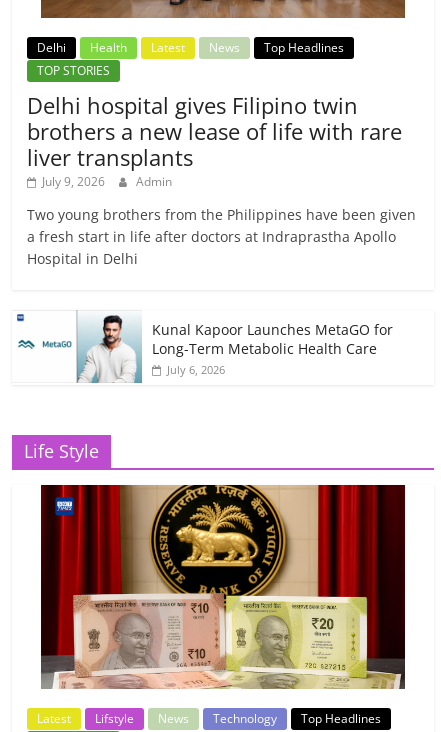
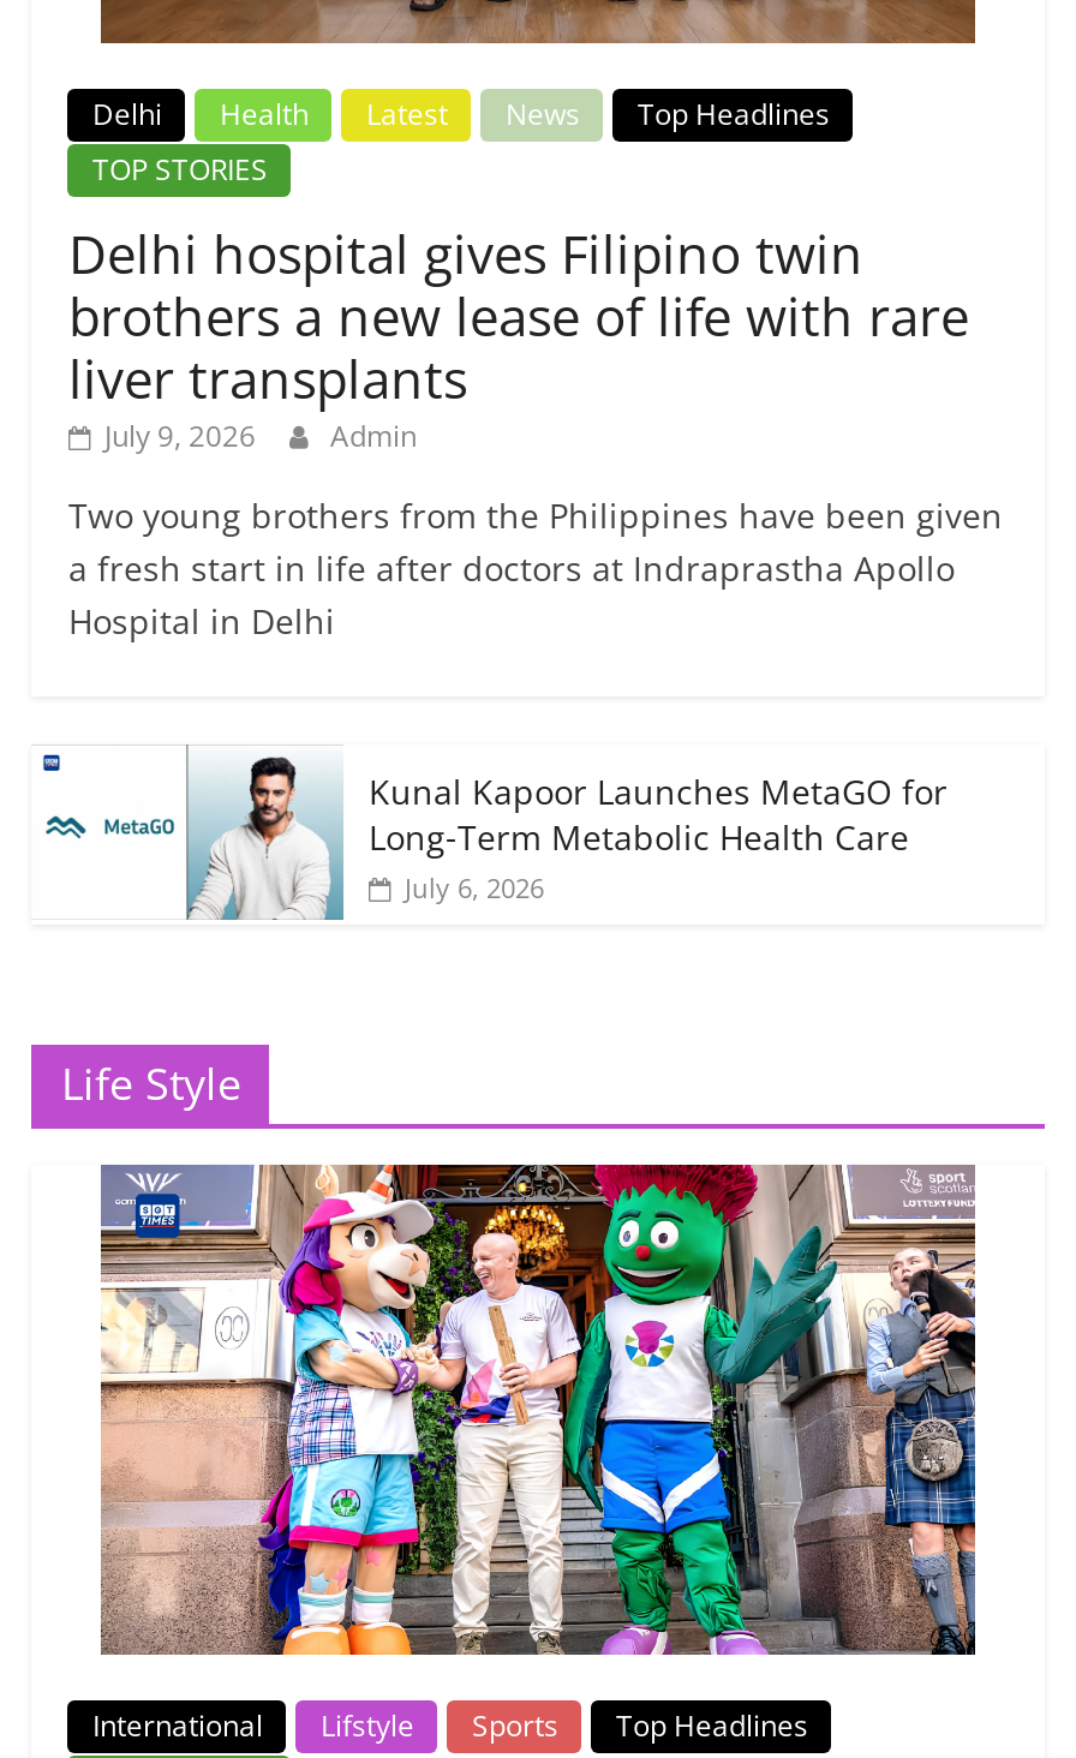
[37,484,406,727] [image] | Latest -> [92,1162,978,1747] [image] | International
[158,710,277,727] News | Technology -> [472,1706,558,1747] Sports

